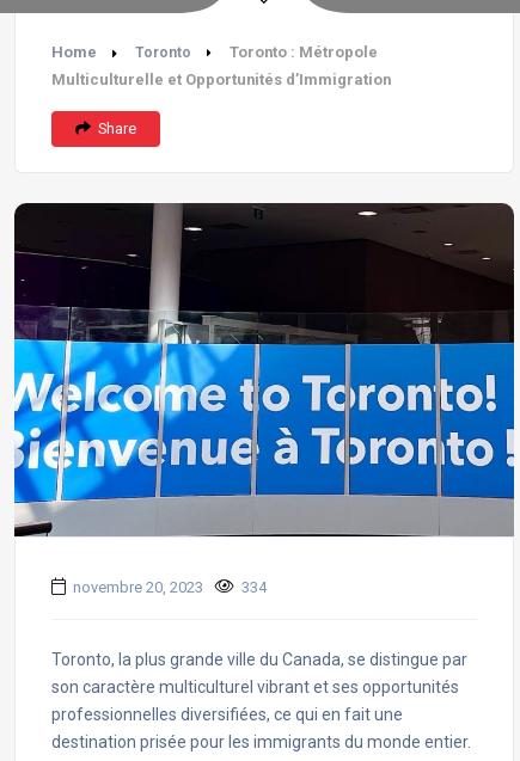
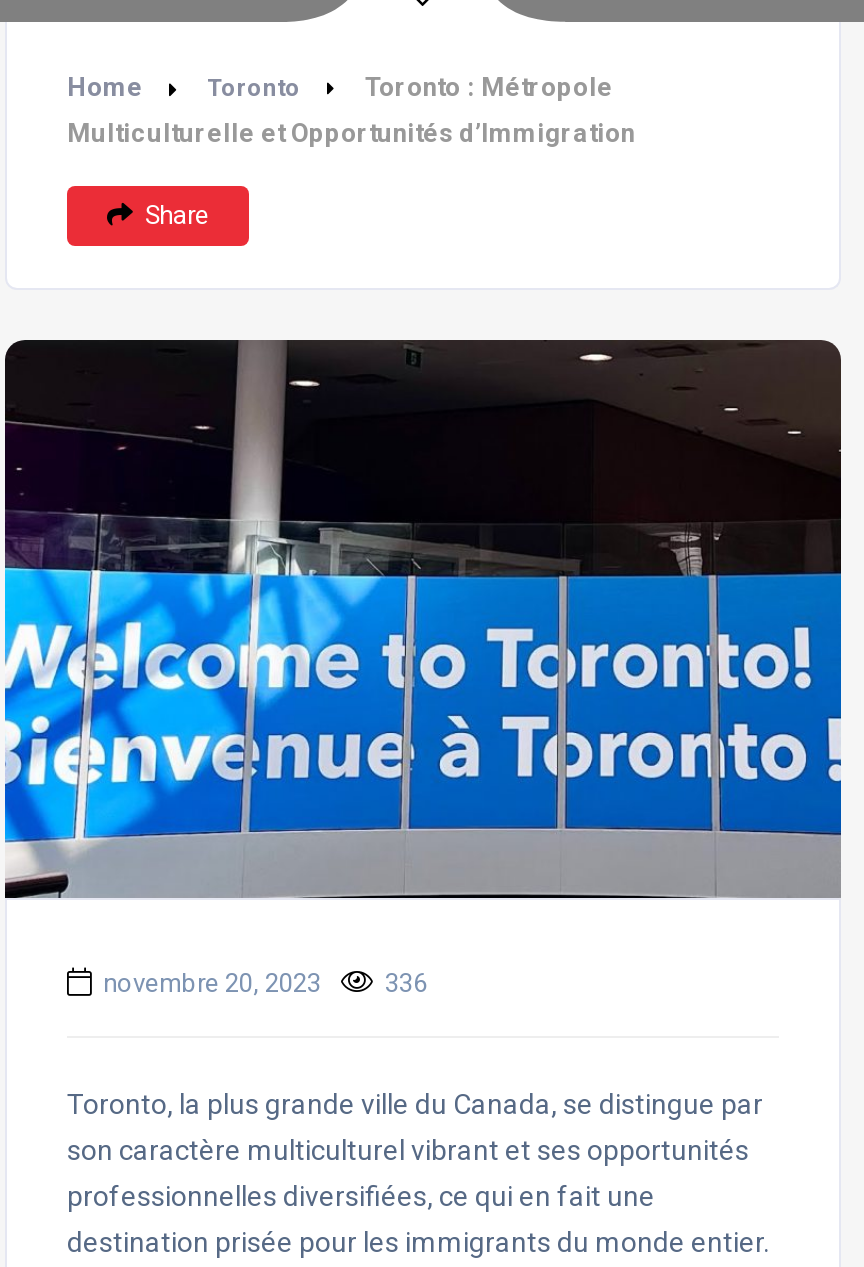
[241,578,267,596] 334 -> [385,967,427,997] 336

